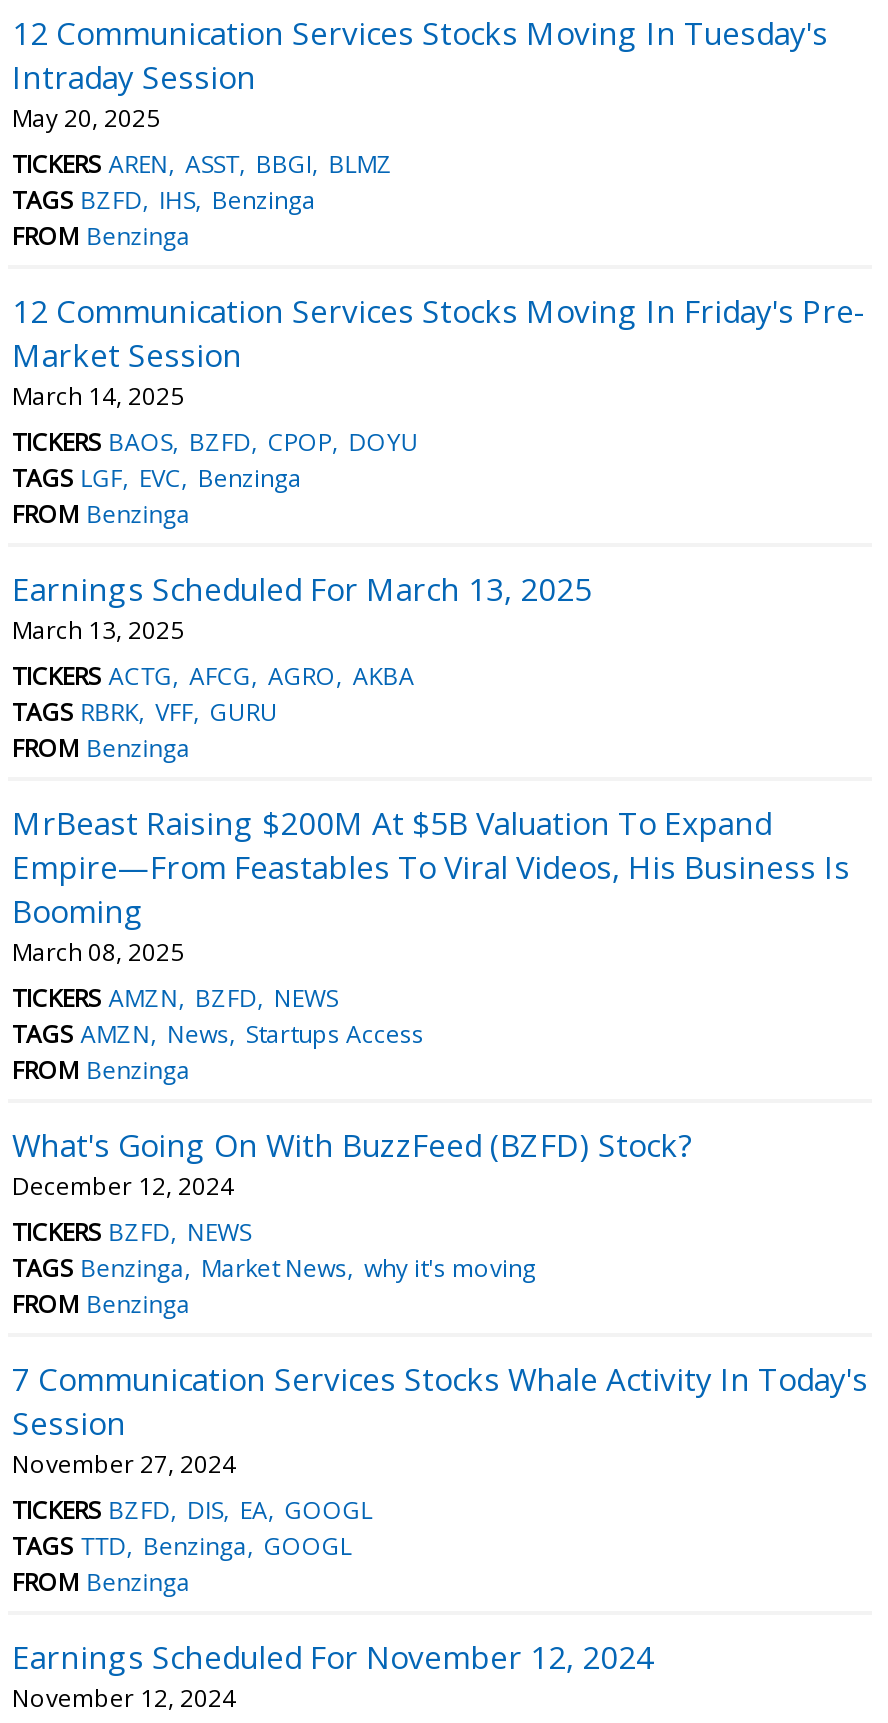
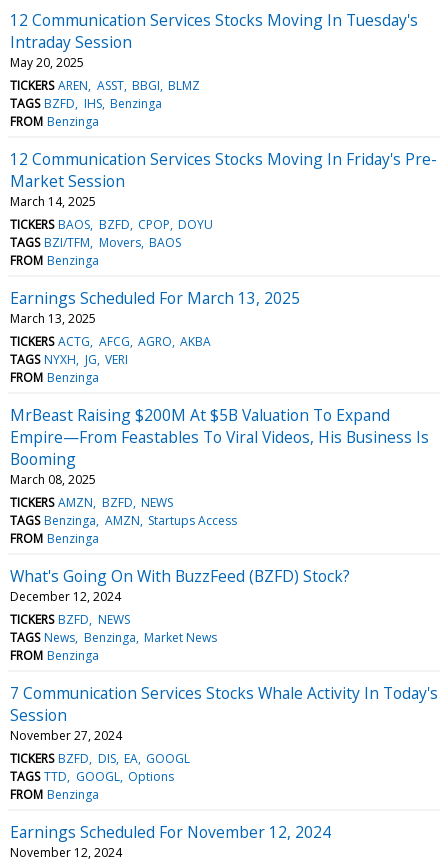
[12,461,302,495] TAGS LGF EVC Benzinga -> [10,234,181,251] TAGS BZI/TFM Movers BAOS
[12,695,278,729] TAGS RBRK VFF GURU -> [10,351,128,368] TAGS NYXH JG VERI
[12,1017,424,1051] TAGS AMZN News Startups Access -> [10,512,237,529] TAGS Benzinga AMZN Startups Access
[12,1251,536,1285] TAGS Benzinga Market News why it's moving -> [10,629,217,646] TAGS News Benzinga Market News
[12,1529,352,1563] TAGS TTD Benzinga GOOGL -> [10,768,174,785] TAGS TTD GOOGL Options

